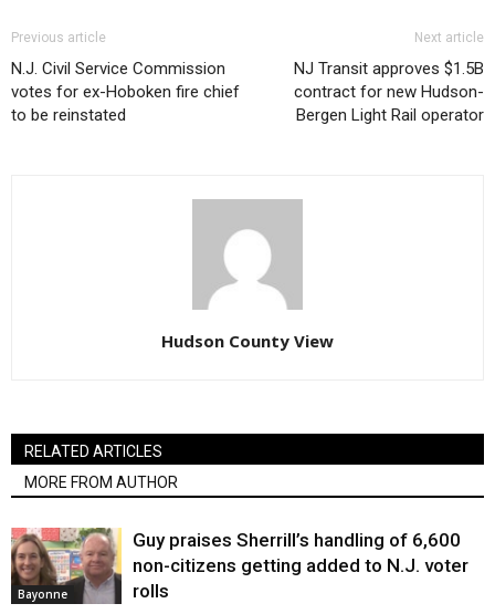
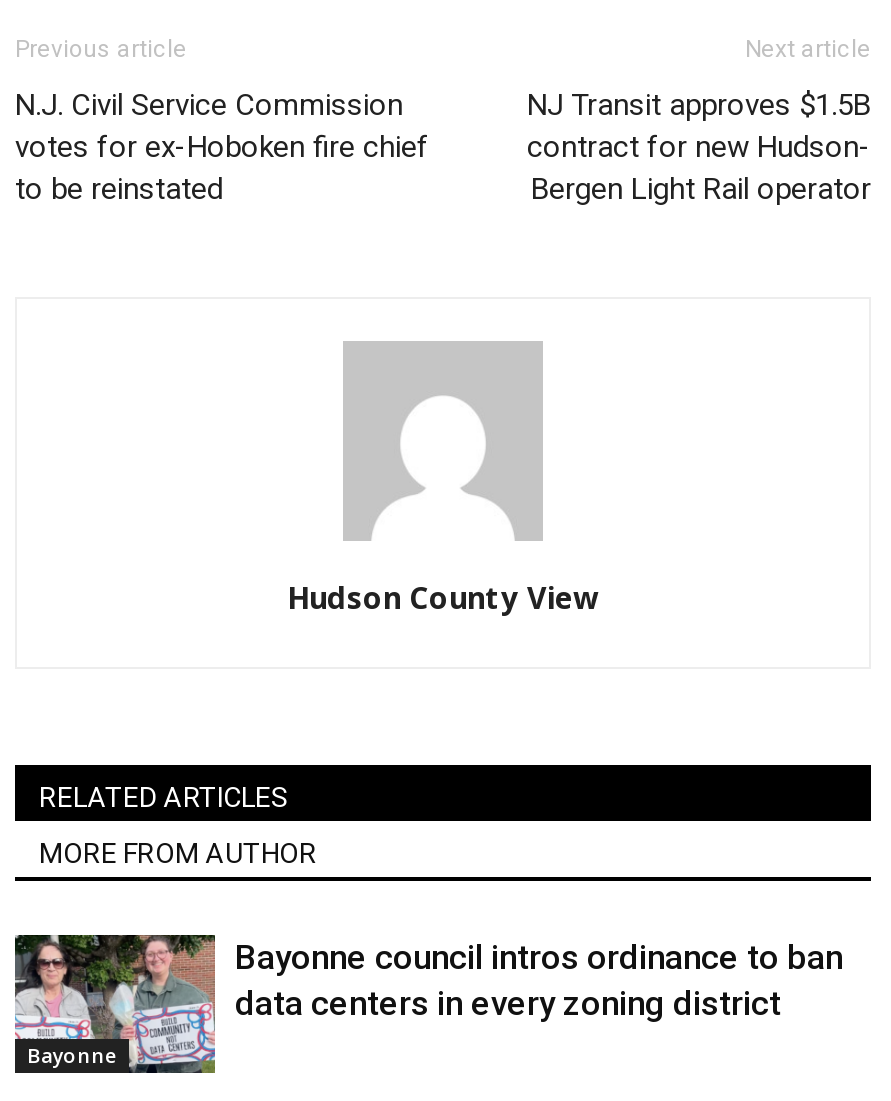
[10,527,468,604] [image] | Guy praises Sherrill’s handling of 6,600 | non-citizens getting added to N.J. voter | rolls -> [13,933,843,1073] [image] | Bayonne council intros ordinance to ban | data centers in every zoning district

